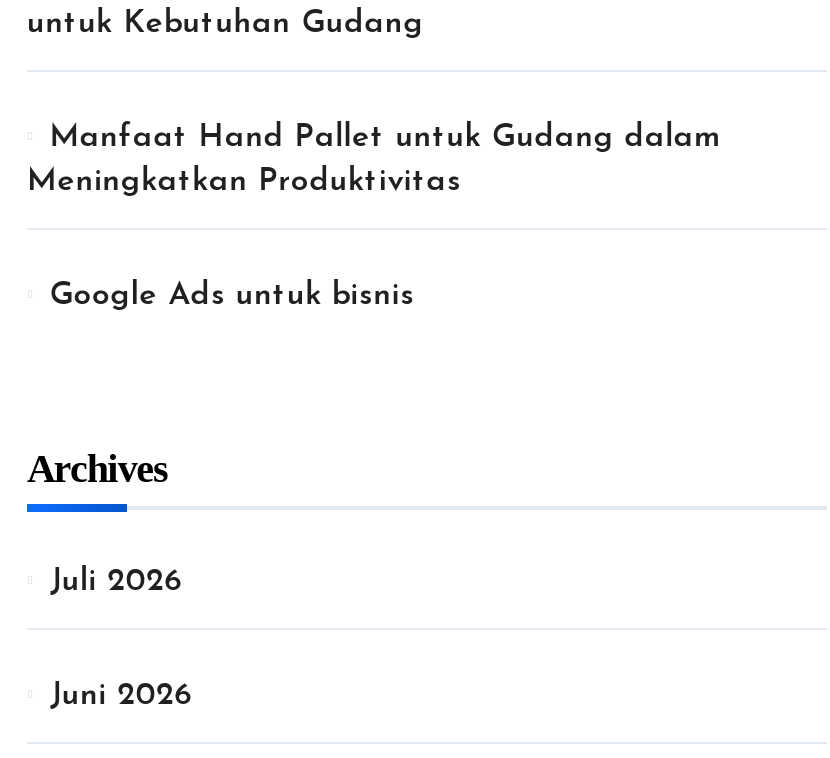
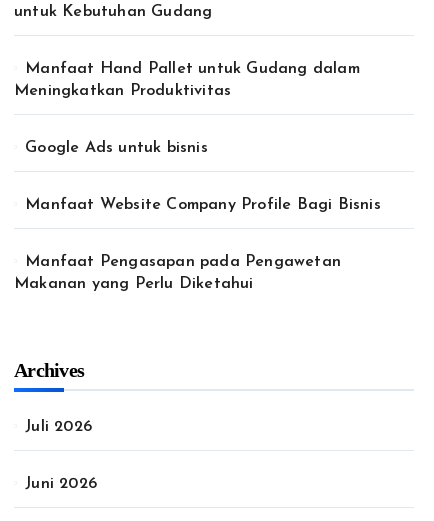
none -> [14,254,341,292] Manfaat Pengasapan pada Pengawetan | Makanan yang Perlu Diketahui
none -> [25,197,381,213] Manfaat Website Company Profile Bagi Bisnis

